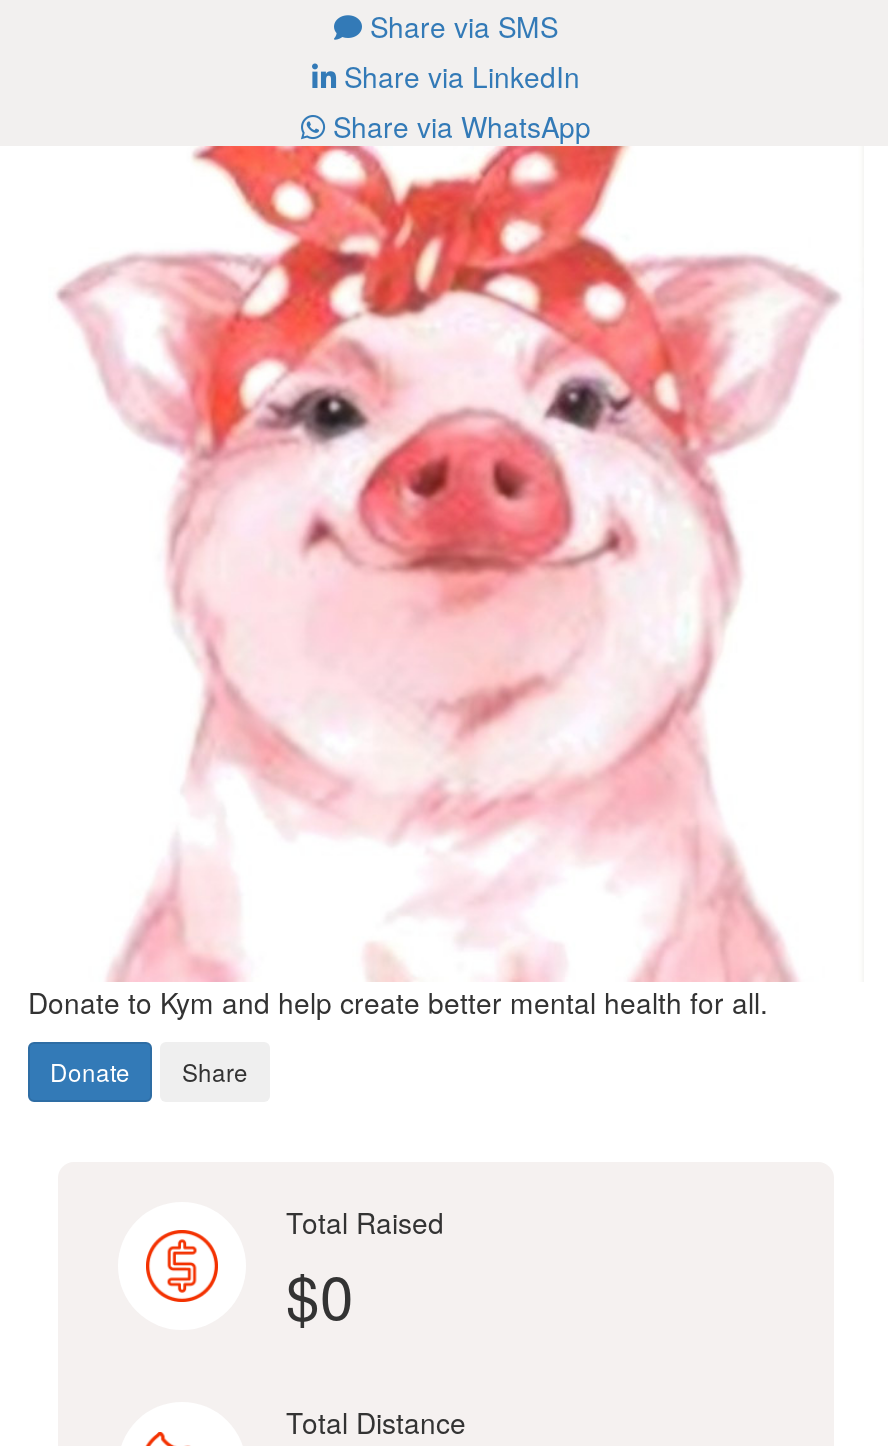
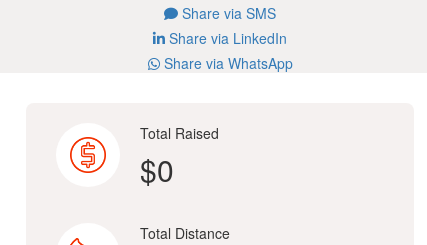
[28,144,838,1087] [image] | Donate to Kym and help create better mental health for all. | Donate | Share -> none

